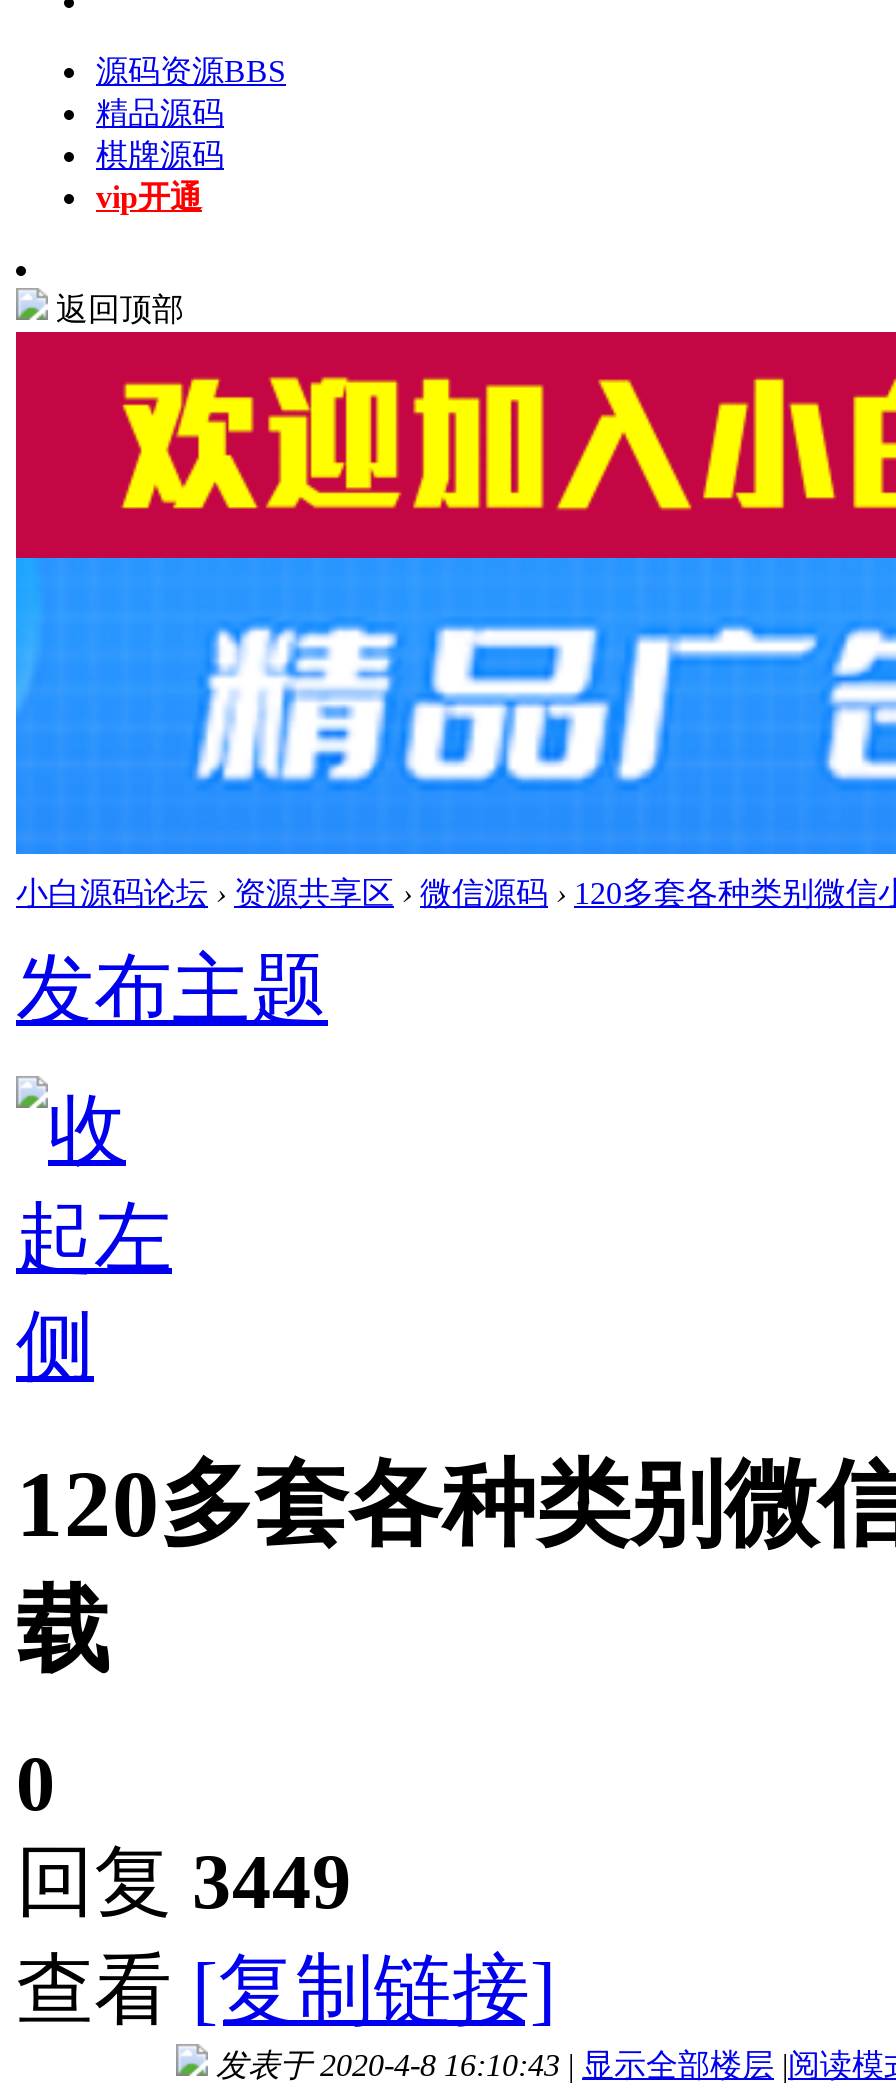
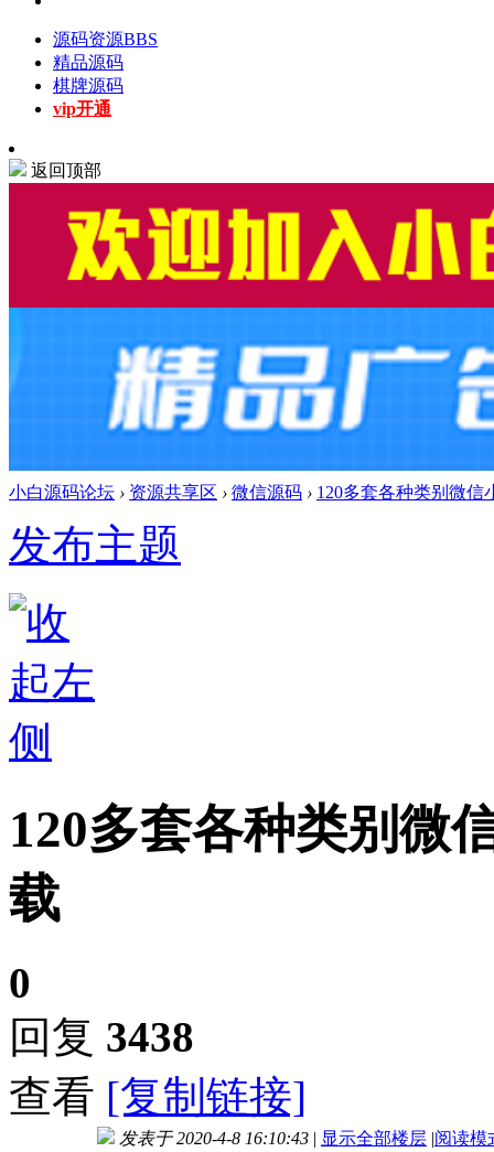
[16,1837,352,1923] 回复3449 -> [9,1013,194,1060] 回复3438

